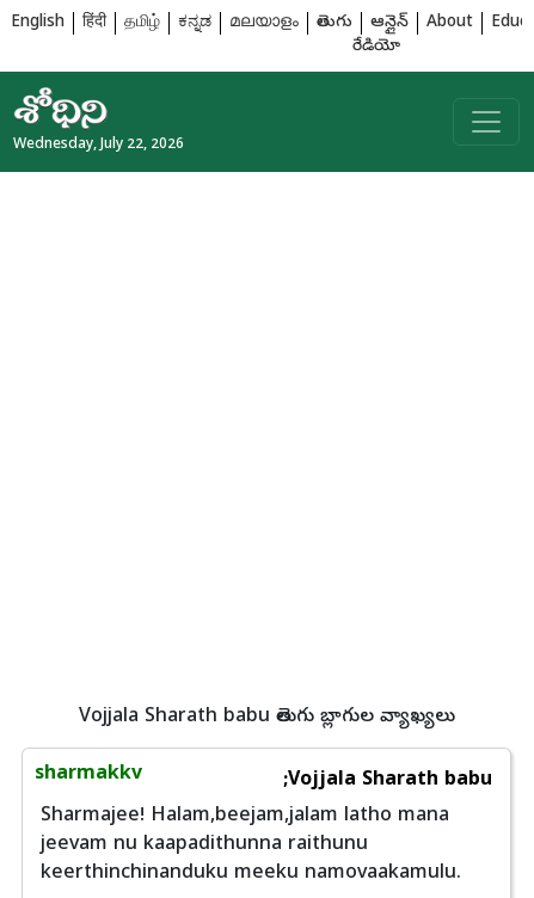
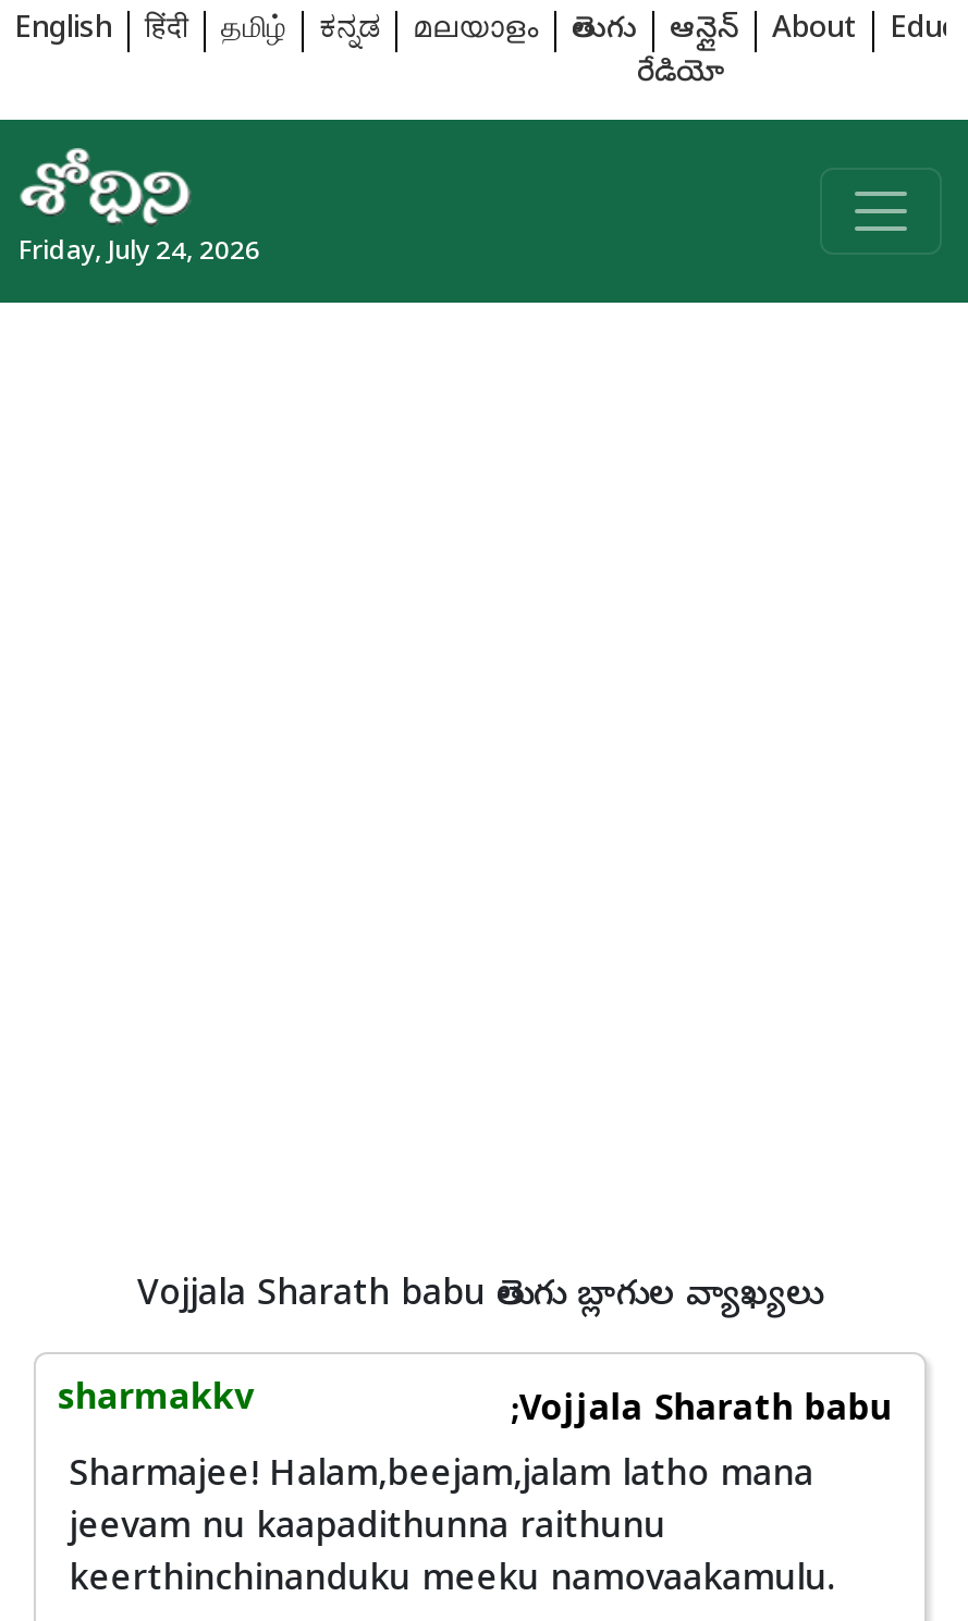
[13,136,184,155] Wednesday, July 22, 2026 -> [19,237,260,272] Friday, July 24, 2026

